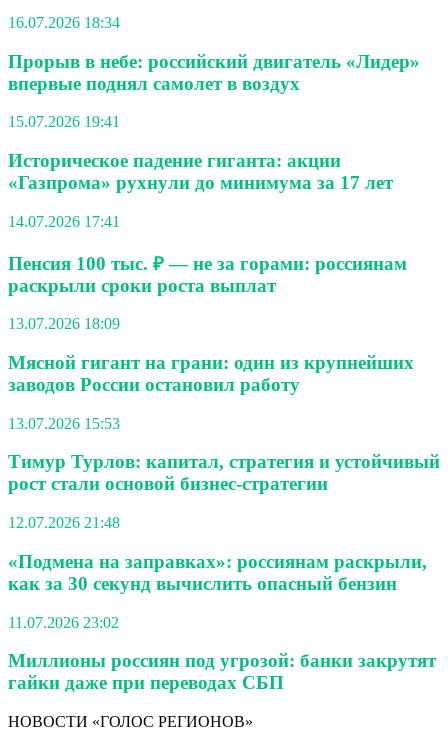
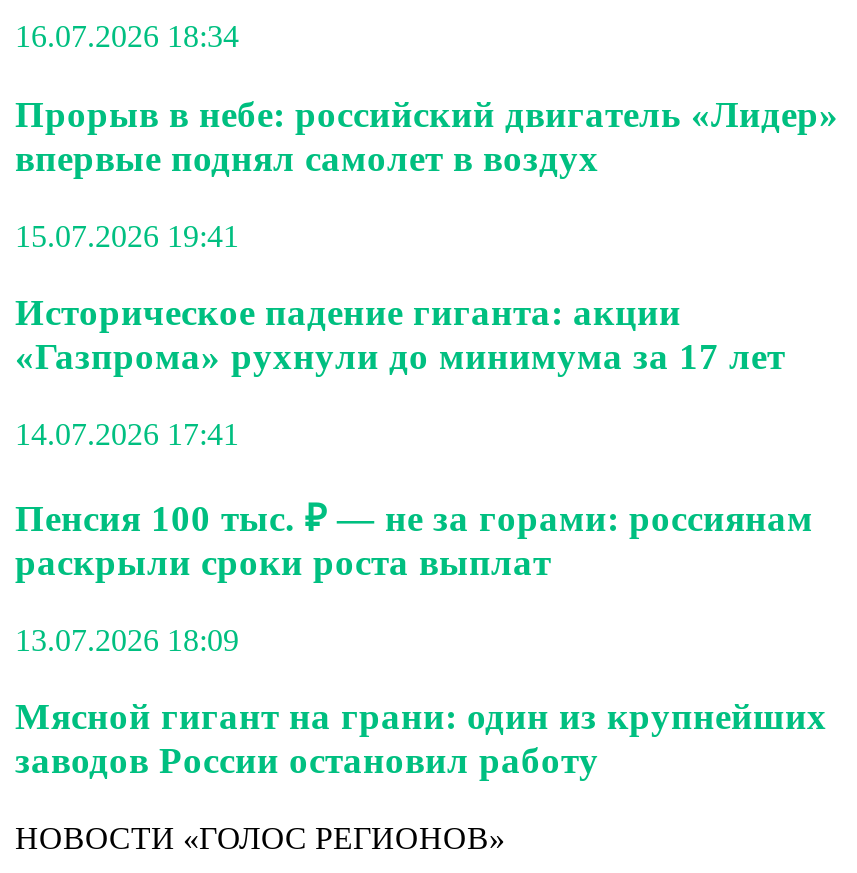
[8,415,440,693] 13.07.2026 15:53 | Тимур Турлов: капитал, стратегия и устойчивый | рост стали основой бизнес-стратегии | 12.07.2026 21:48 | «Подмена на заправках»: россиянам раскрыли, | как за 30 секунд вычислить опасный бензин | 11.07.2026 23:02 | Миллионы россиян под угрозой: банки закрутят | гайки даже при переводах СБП -> none

